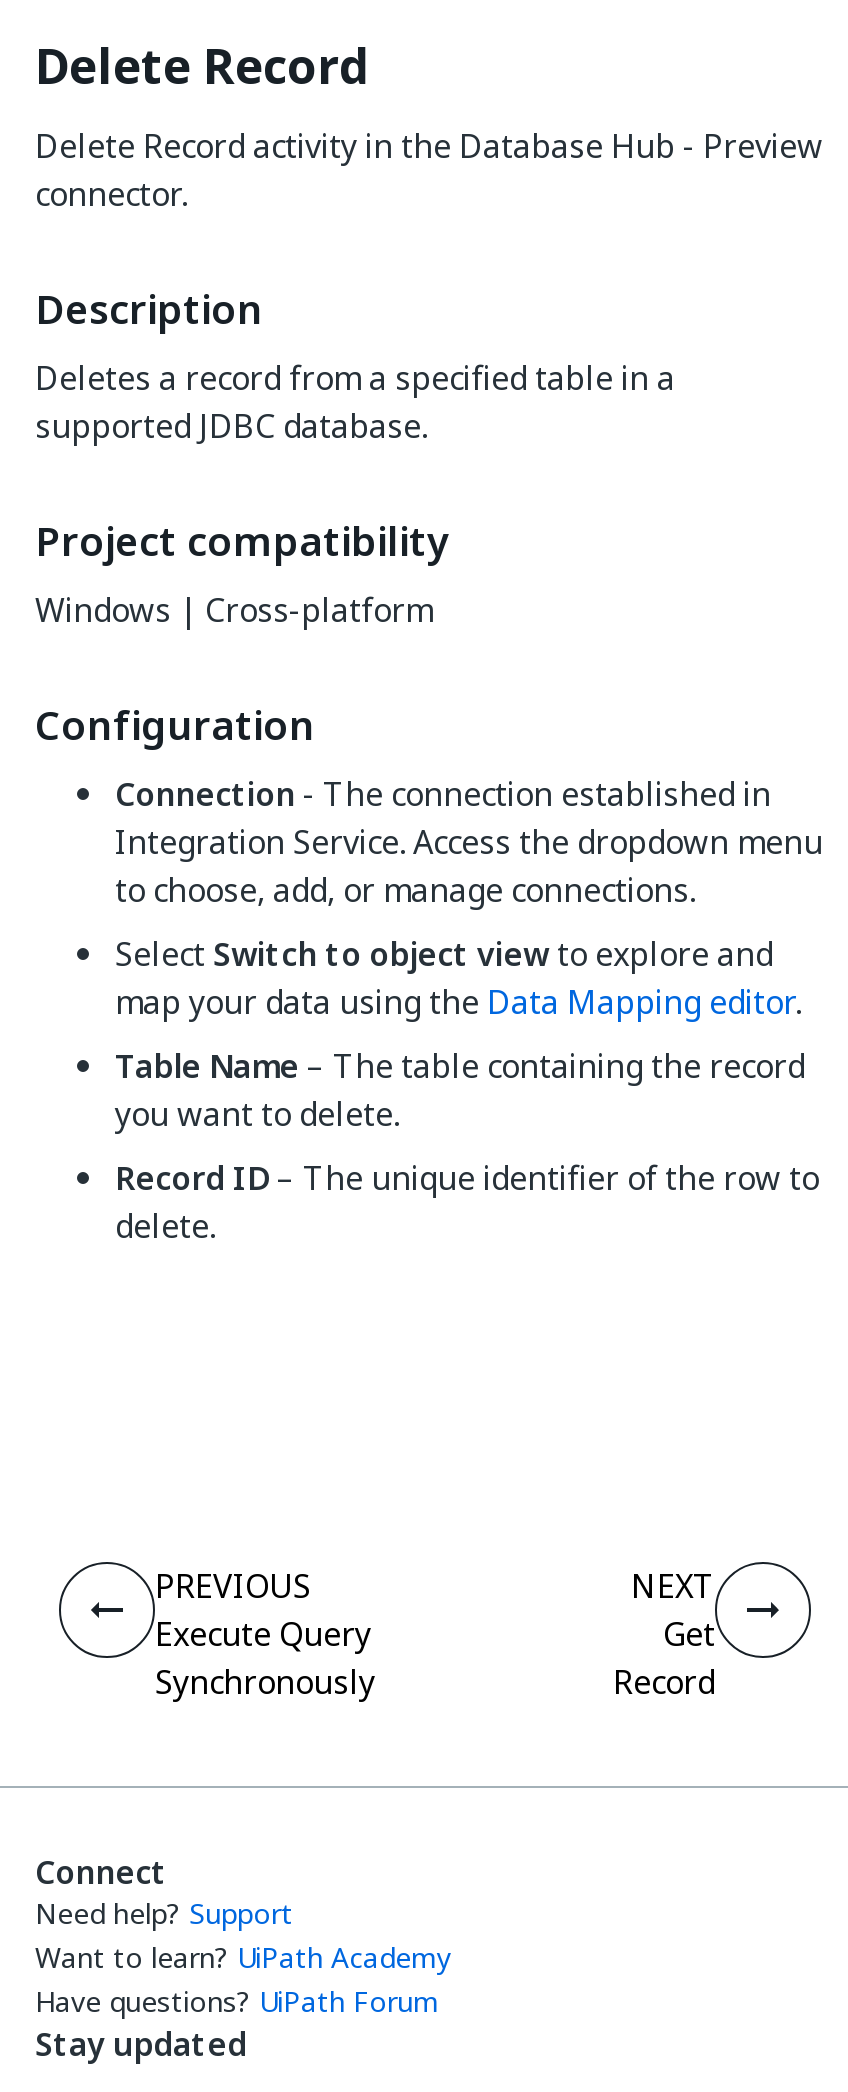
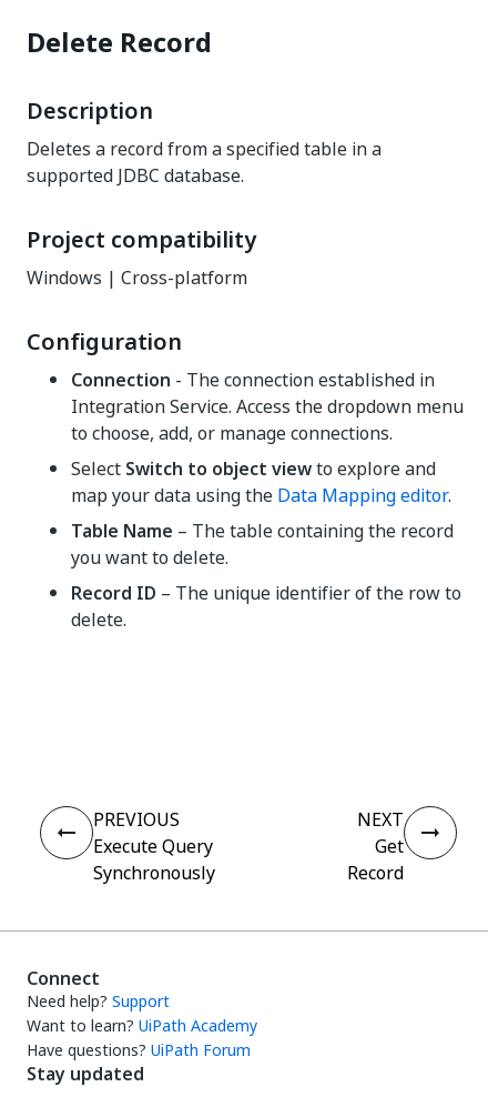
[35,122,823,218] Delete Record activity in the Database Hub - Preview | connector. -> none

